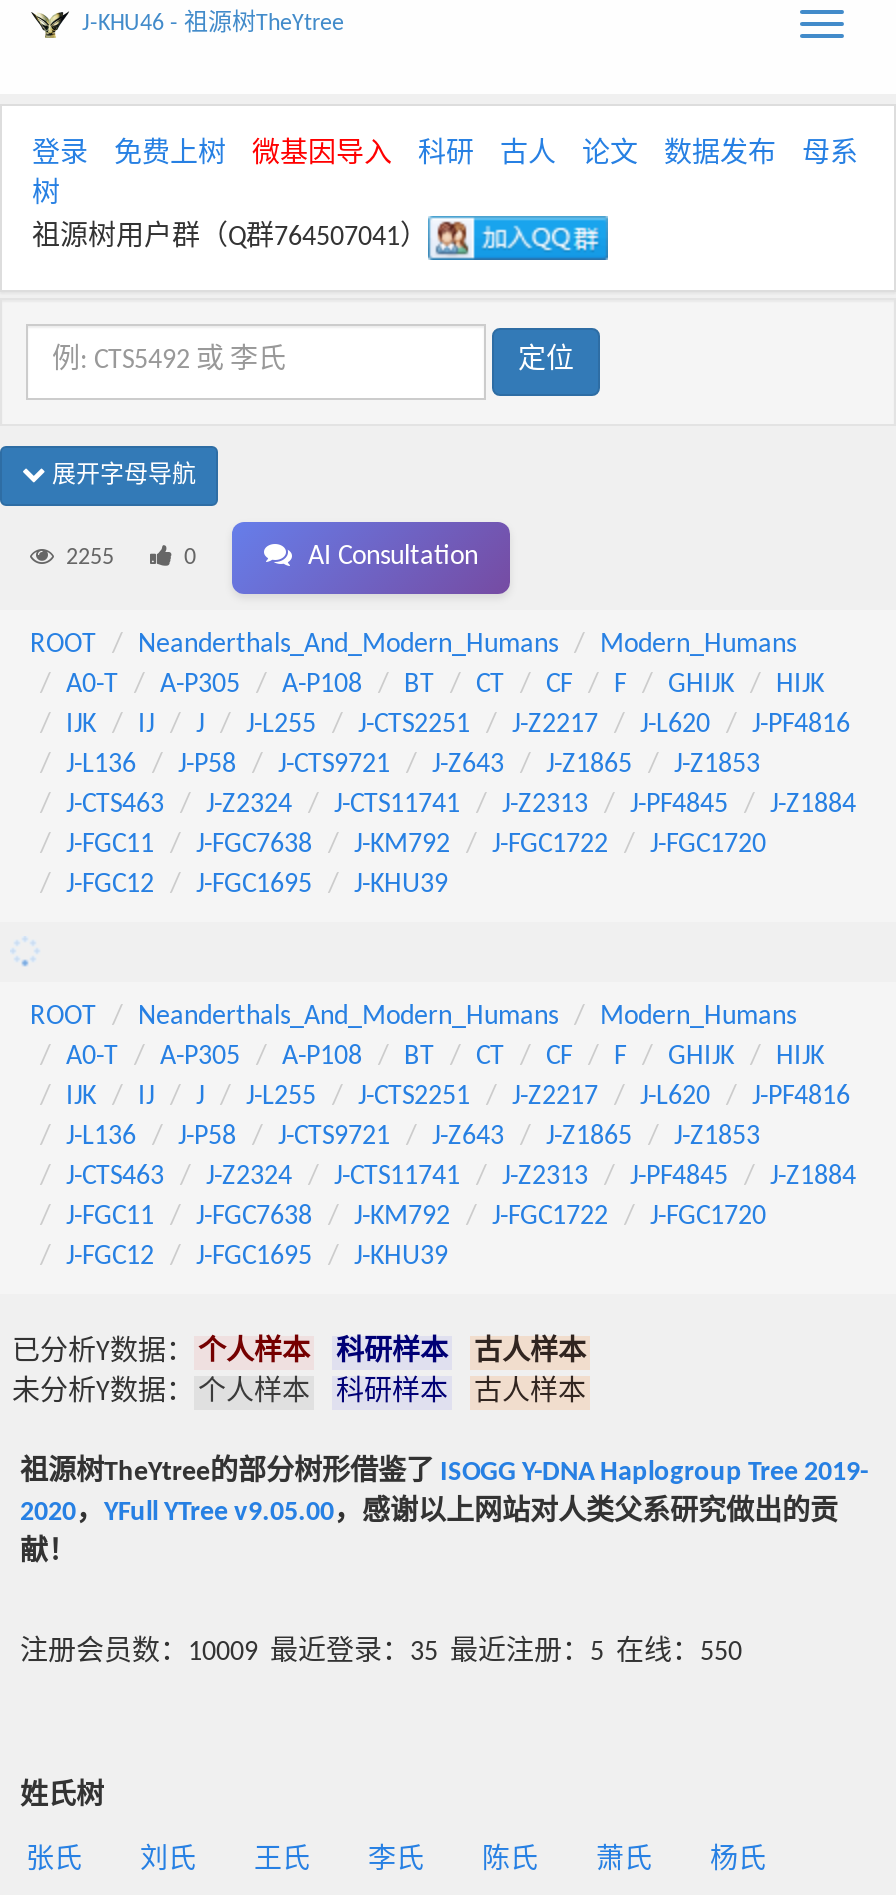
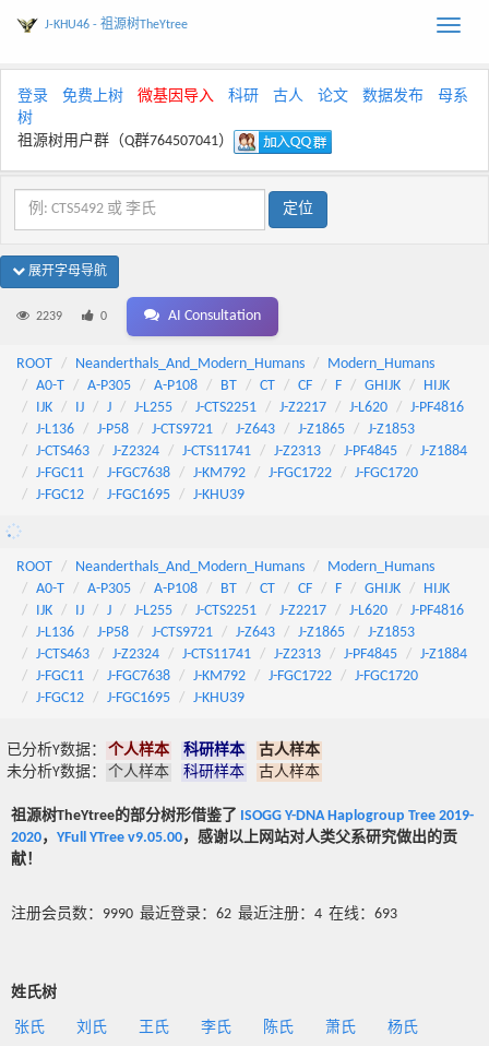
[66,546,114,570] 2255 -> [36,310,62,323] 2239
[20,1638,742,1668] 注册会员数：10009 最近登录：35 最近注册：5 在线：550 -> [11,906,397,923] 注册会员数：9990 最近登录：62 最近注册：4 在线：693

